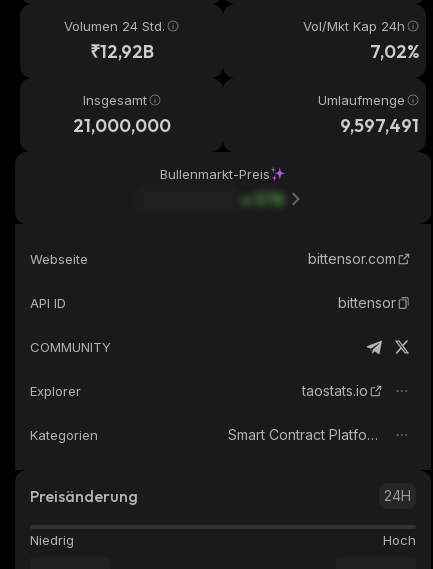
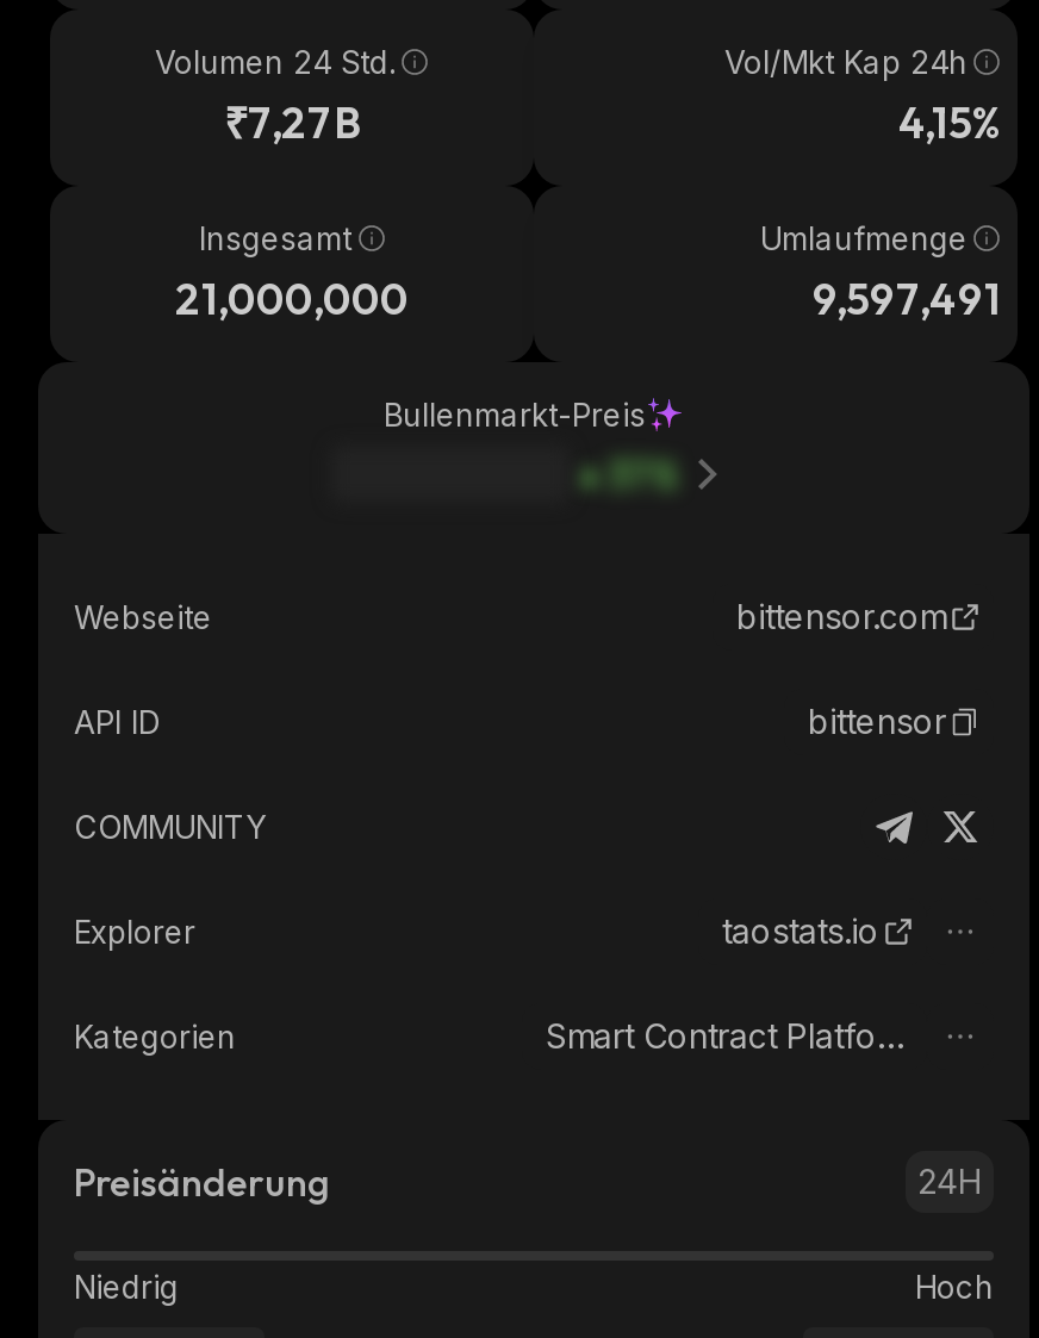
[89,40,153,63] ₹12,92B -> [224,95,360,150] ₹7,27B
[370,40,419,63] 7,02% -> [898,95,1001,150] 4,15%

